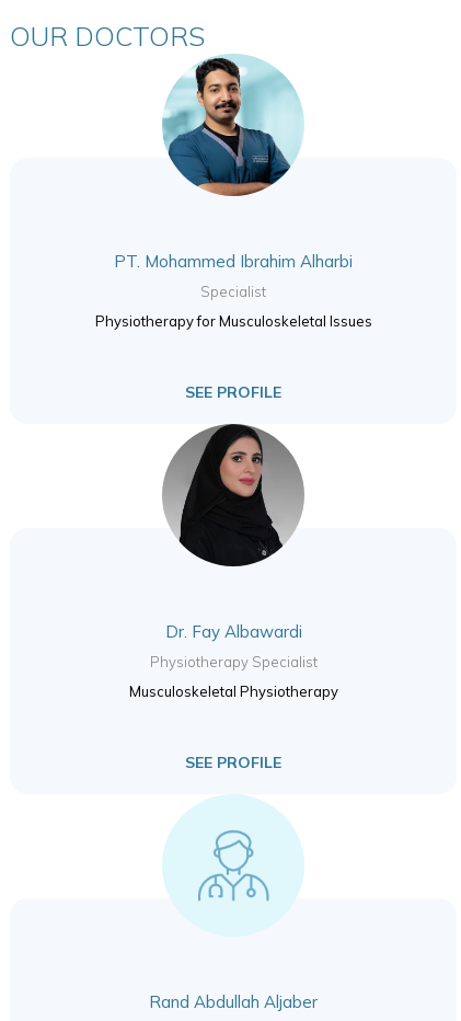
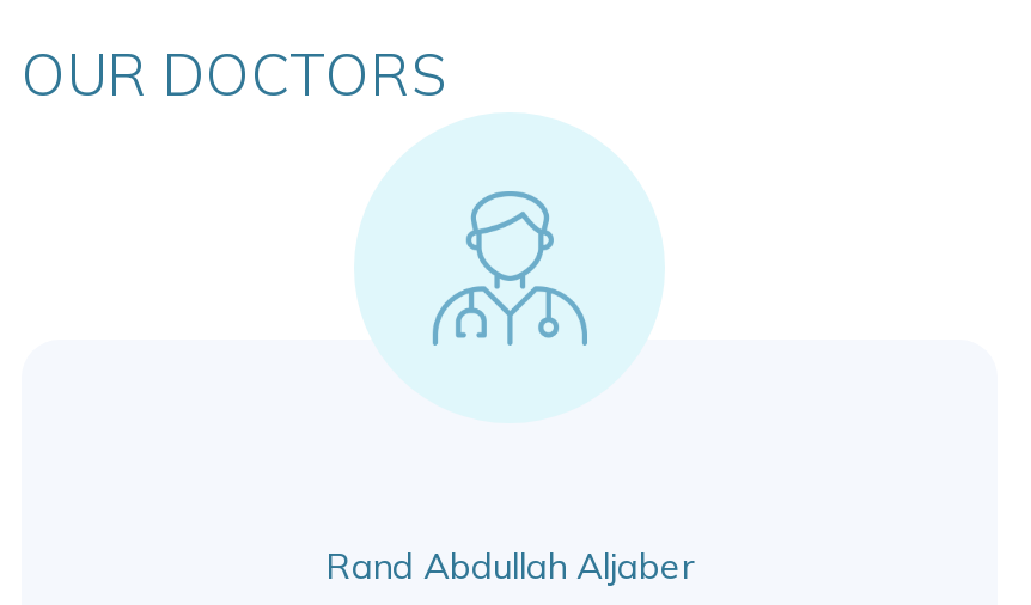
[162,55,301,197] [image] -> none
[95,251,372,330] PT. Mohammed Ibrahim Alharbi | Specialist | Physiotherapy for Musculoskeletal Issues -> none
[185,382,281,402] SEE PROFILE -> none
[162,423,304,567] [image] -> none
[129,621,338,700] Dr. Fay Albawardi | Physiotherapy Specialist | Musculoskeletal Physiotherapy -> none
[185,753,281,772] SEE PROFILE -> none

